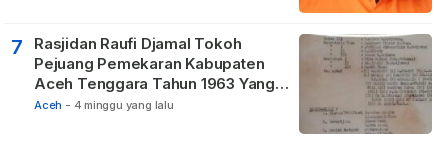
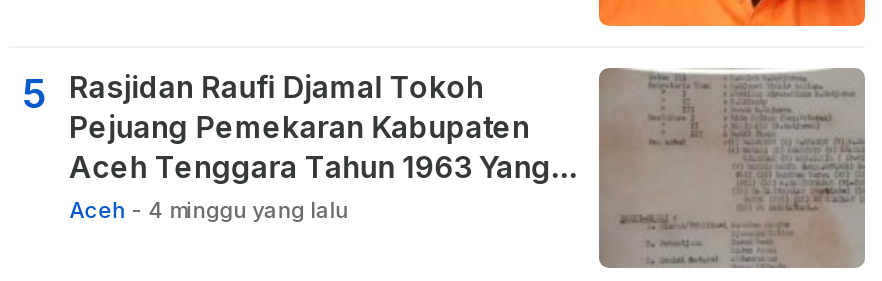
[11,34,241,59] 7 Rasjidan Raufi Djamal Tokoh -> [22,68,484,118] 5 Rasjidan Raufi Djamal Tokoh

